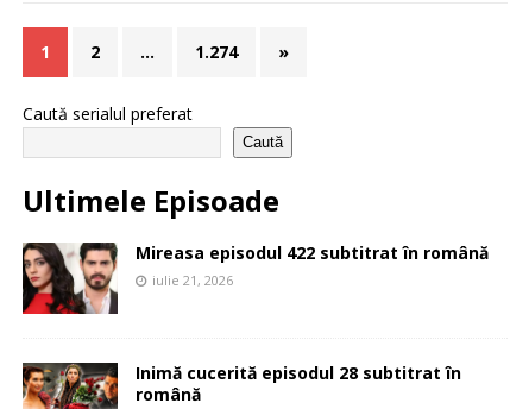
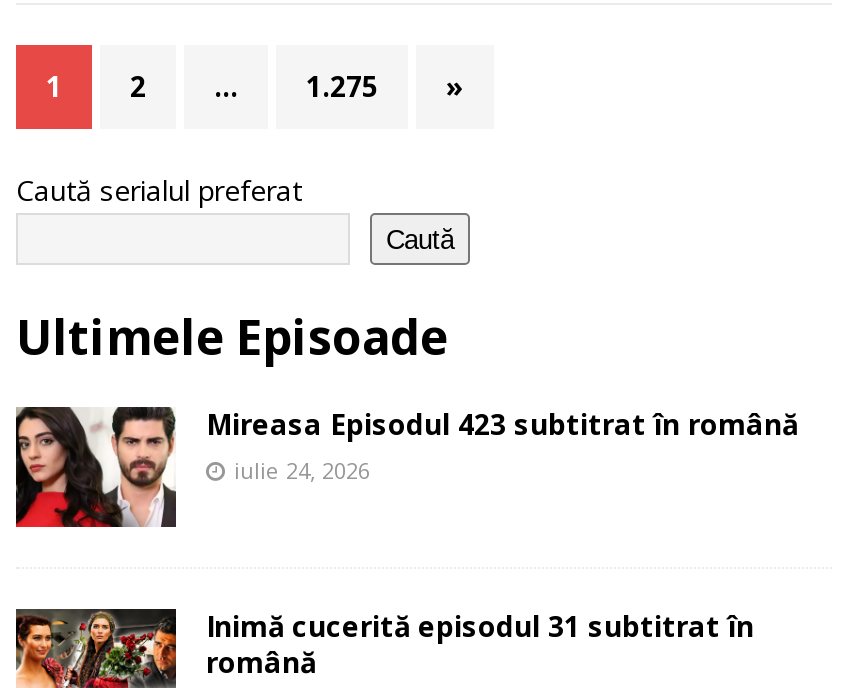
[195,40,238,62] 1.274 -> [306,67,378,105] 1.275
[136,241,489,263] Mireasa episodul 422 subtitrat în română -> [206,405,798,443] Mireasa Episodul 423 subtitrat în română
[152,270,233,288] iulie 21, 2026 -> [234,455,370,485] iulie 24, 2026
[136,361,461,384] Inimă cucerită episodul 28 subtitrat în -> [206,607,754,645] Inimă cucerită episodul 31 subtitrat în

